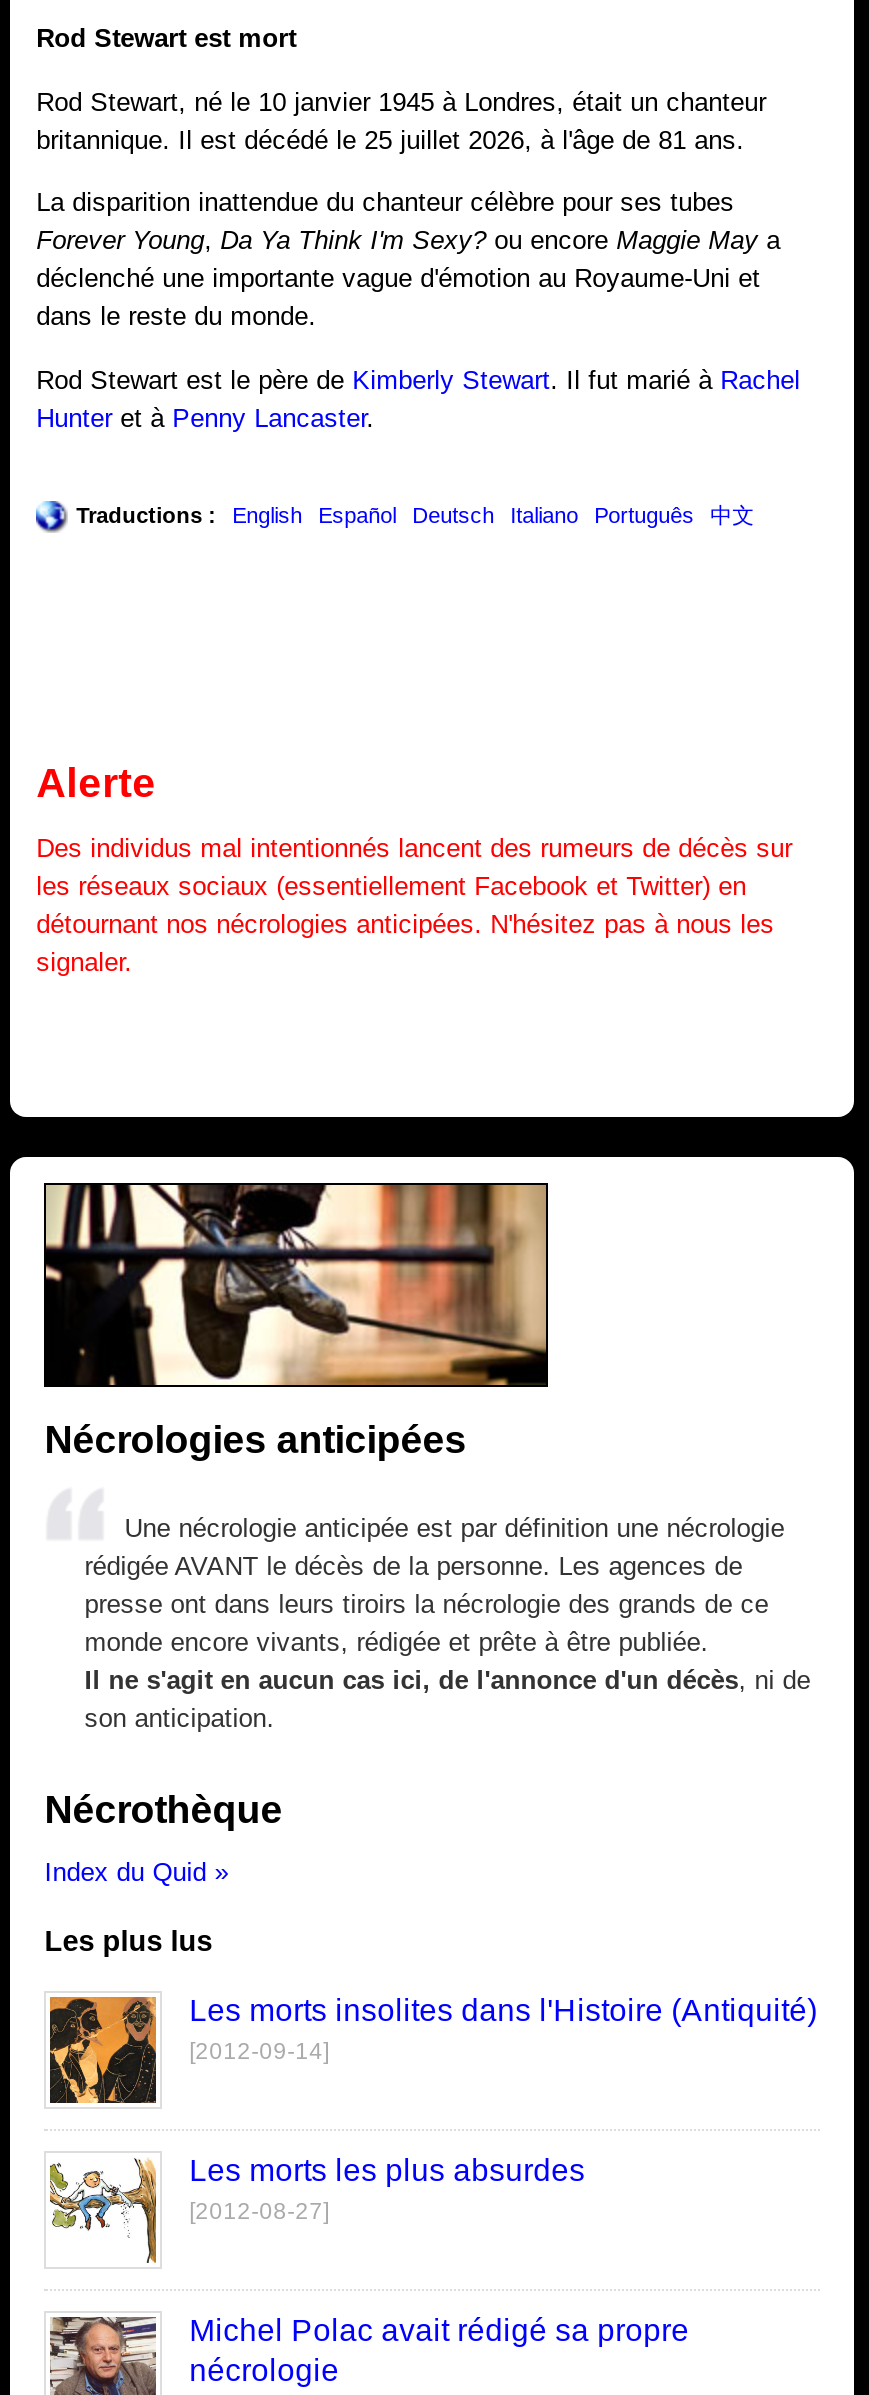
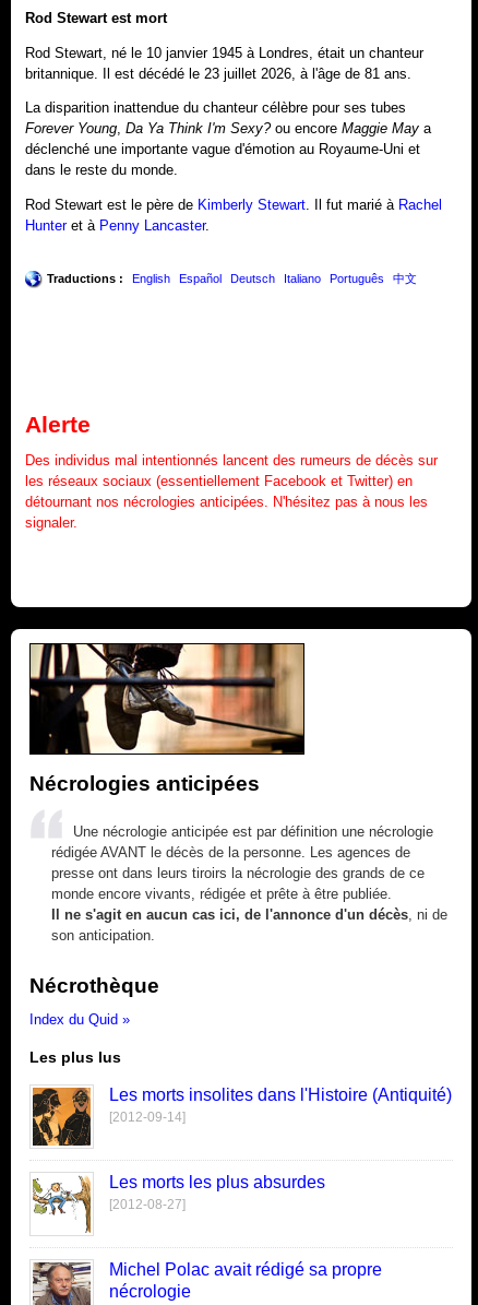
[36,124,744,154] britannique. Il est décédé le 25 juillet 2026, à l'âge de 81 ans. -> [25,65,412,81] britannique. Il est décédé le 23 juillet 2026, à l'âge de 81 ans.

